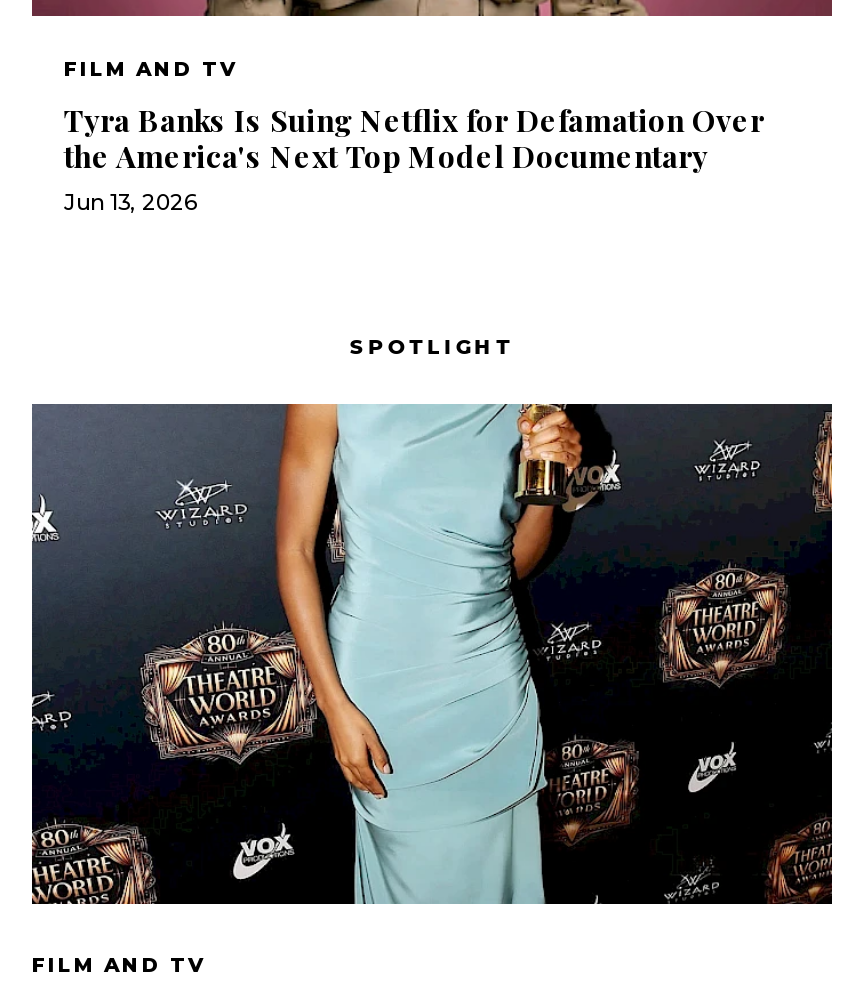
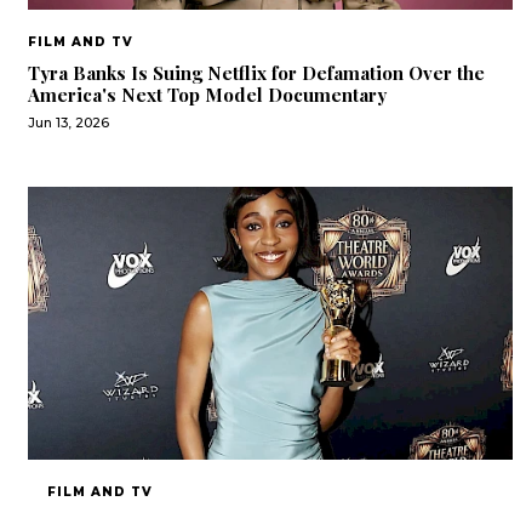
[350,334,514,360] SPOTLIGHT -> none
[30,402,834,908] [image] -> [28,186,514,461] [image]

